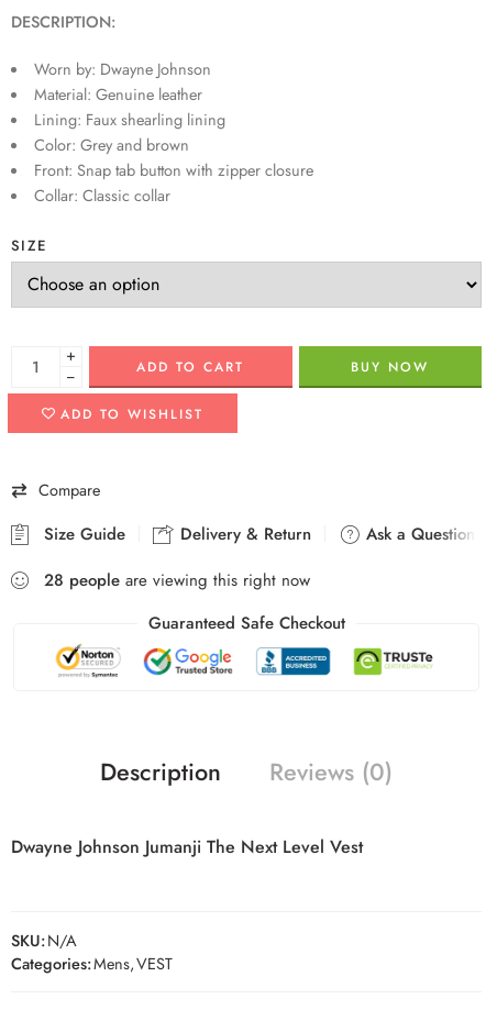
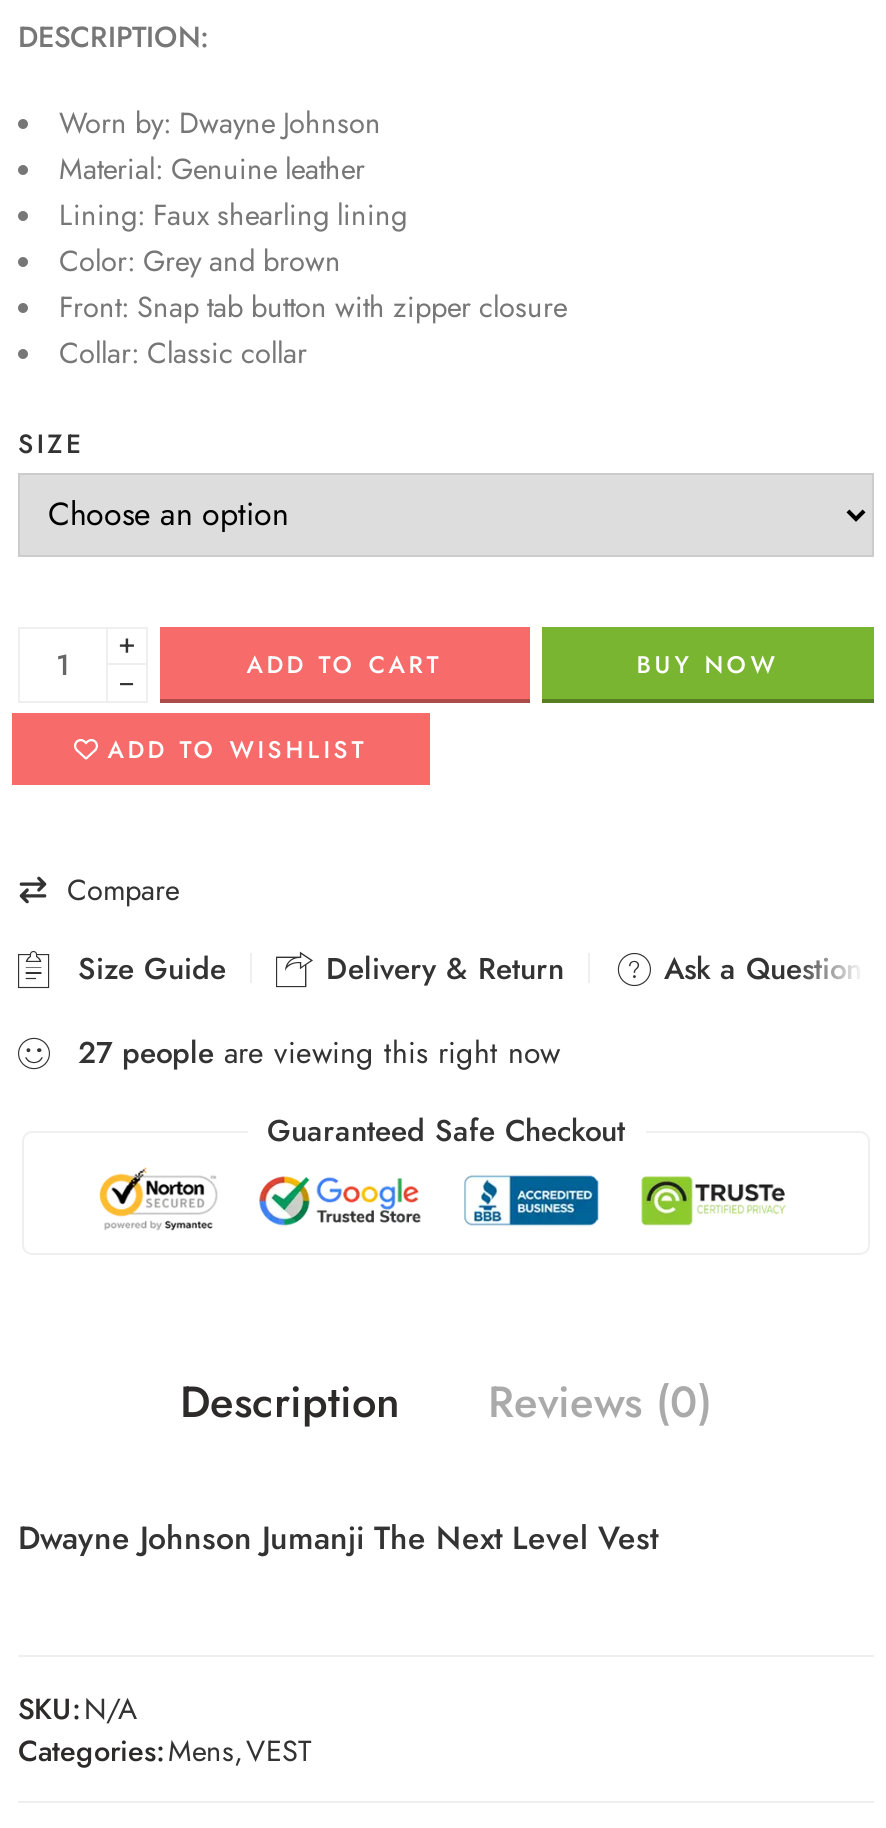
[44,568,310,592] 28 people are viewing this right now -> [78,1031,560,1075] 27 people are viewing this right now

